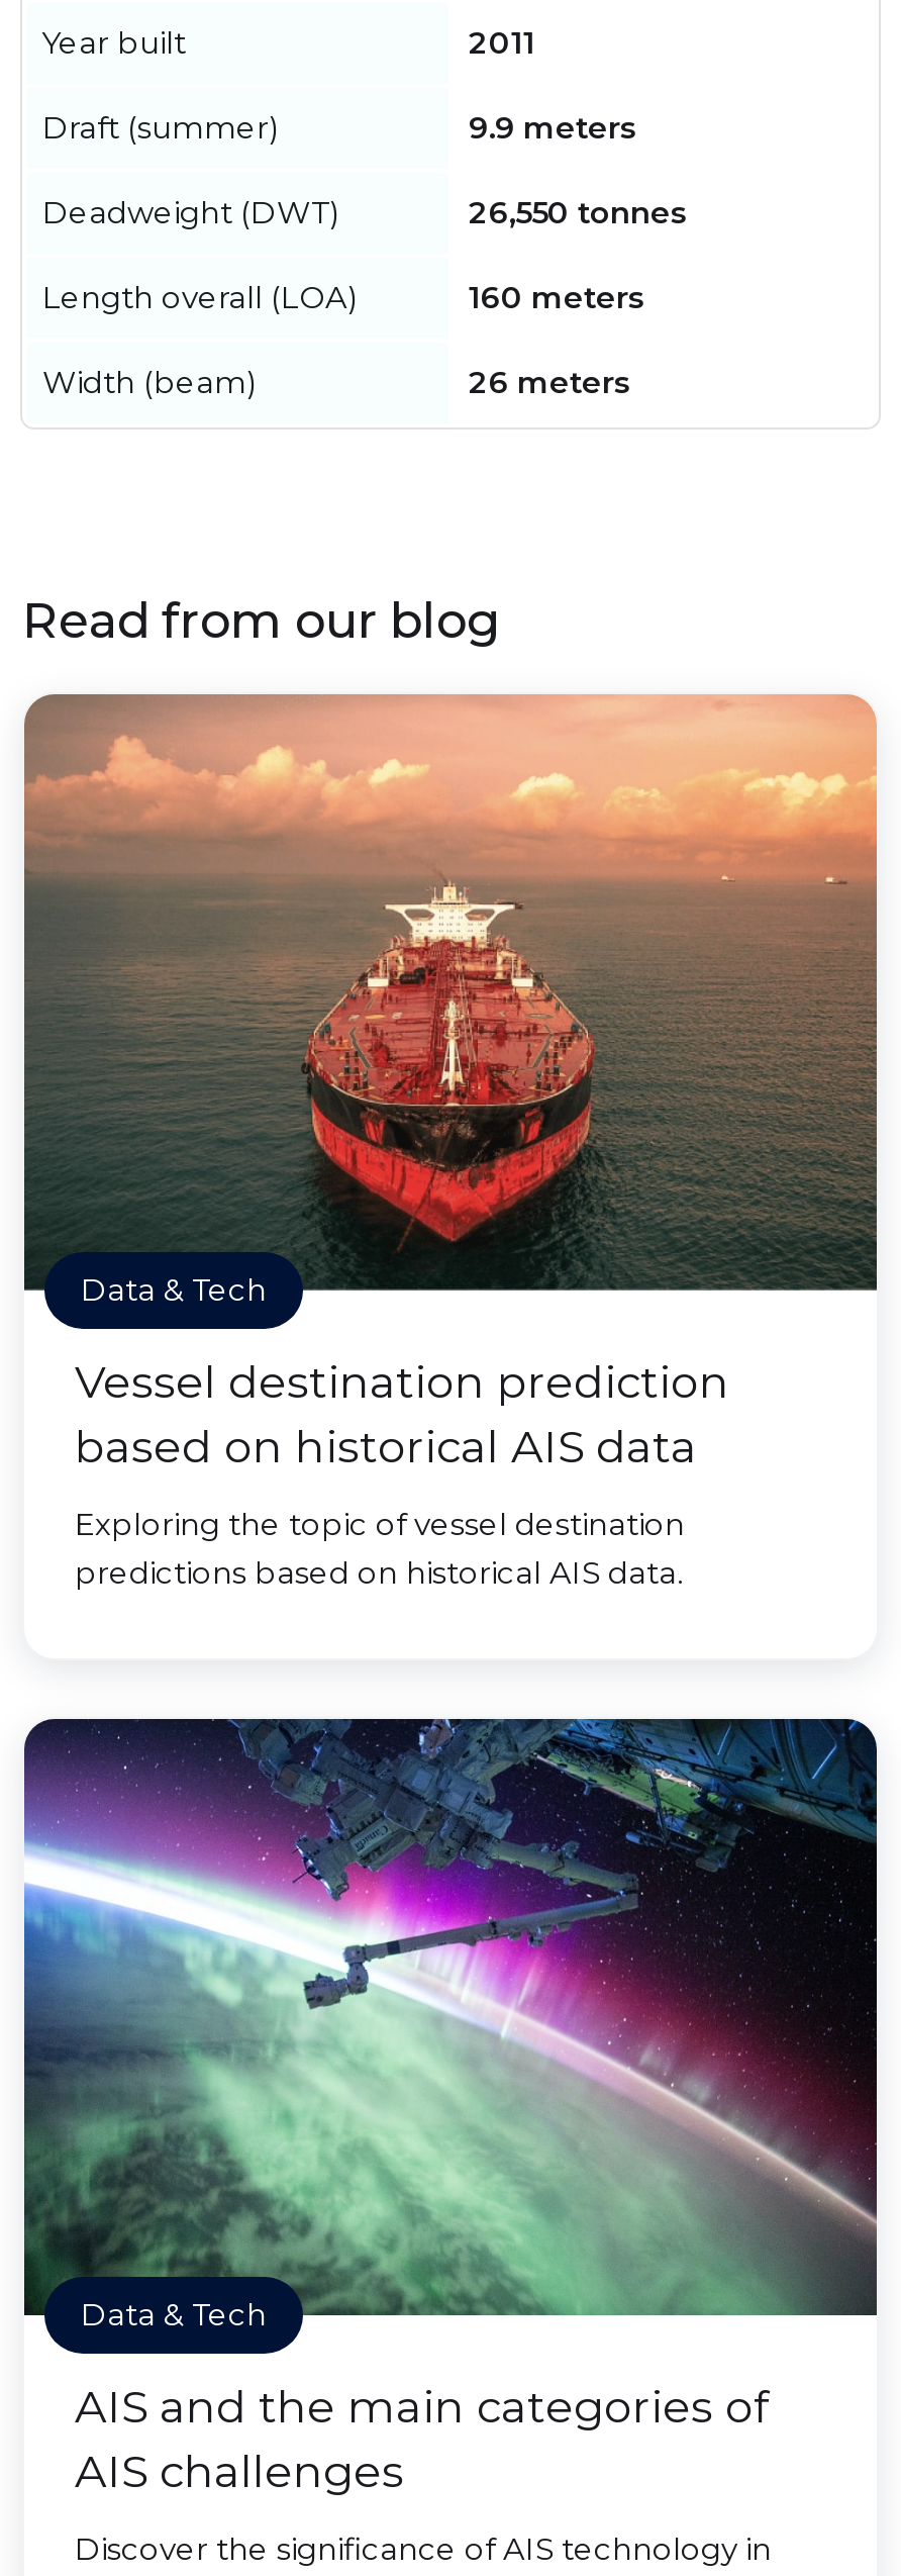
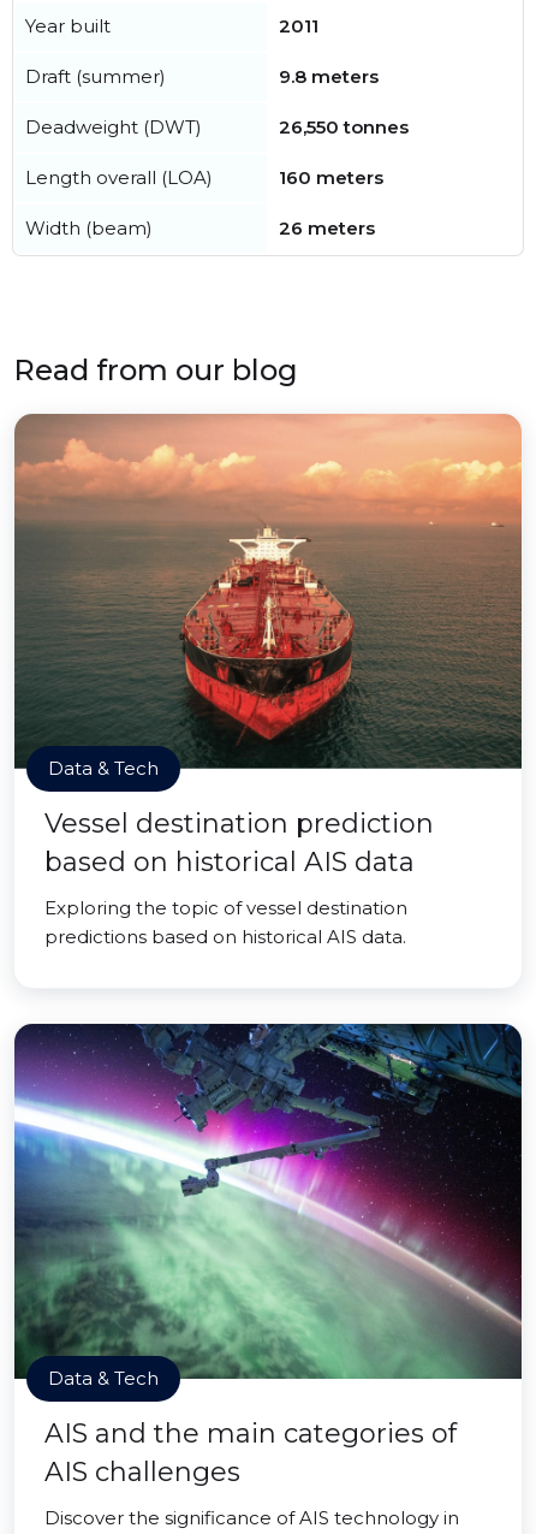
[469,109,636,147] 9.9 meters -> [279,65,379,88] 9.8 meters

